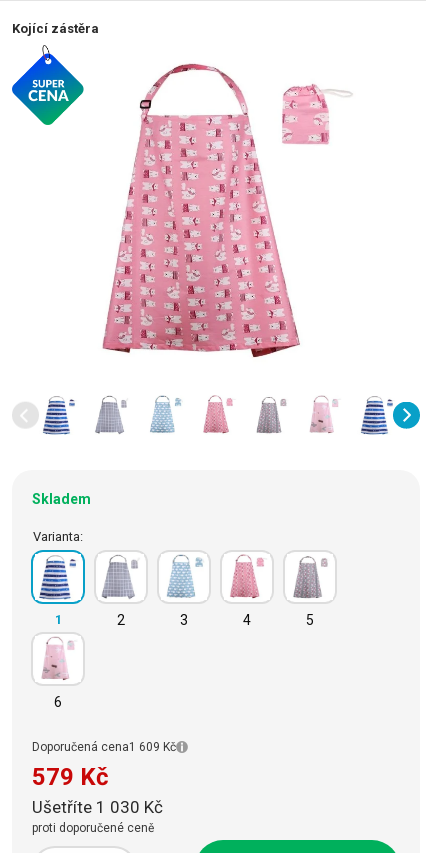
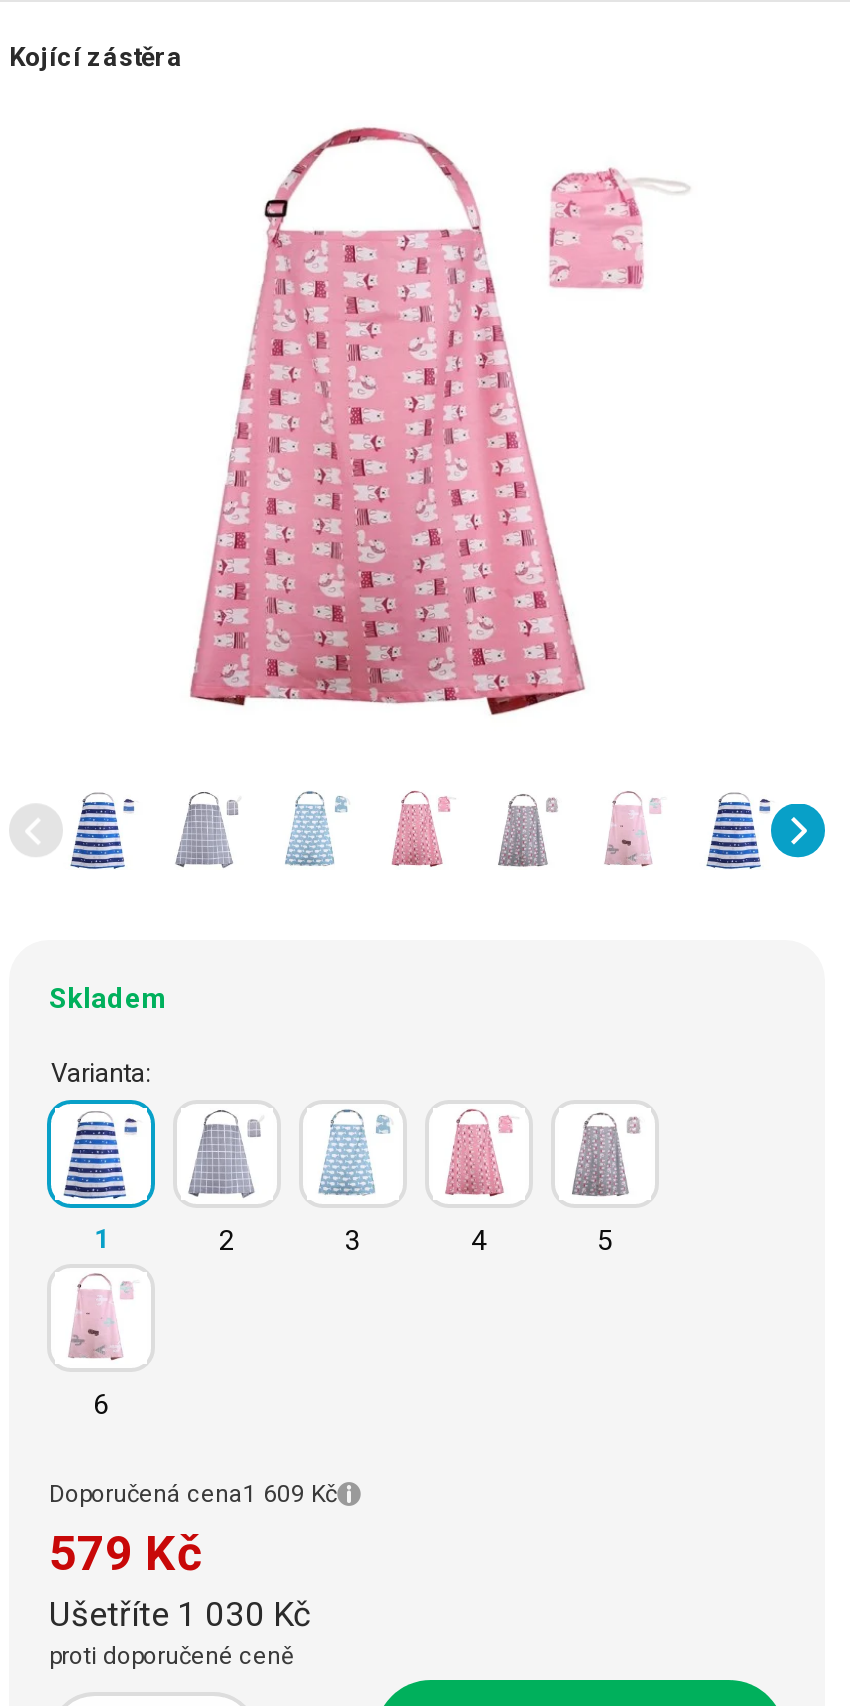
[11,44,85,126] [image] -> none

